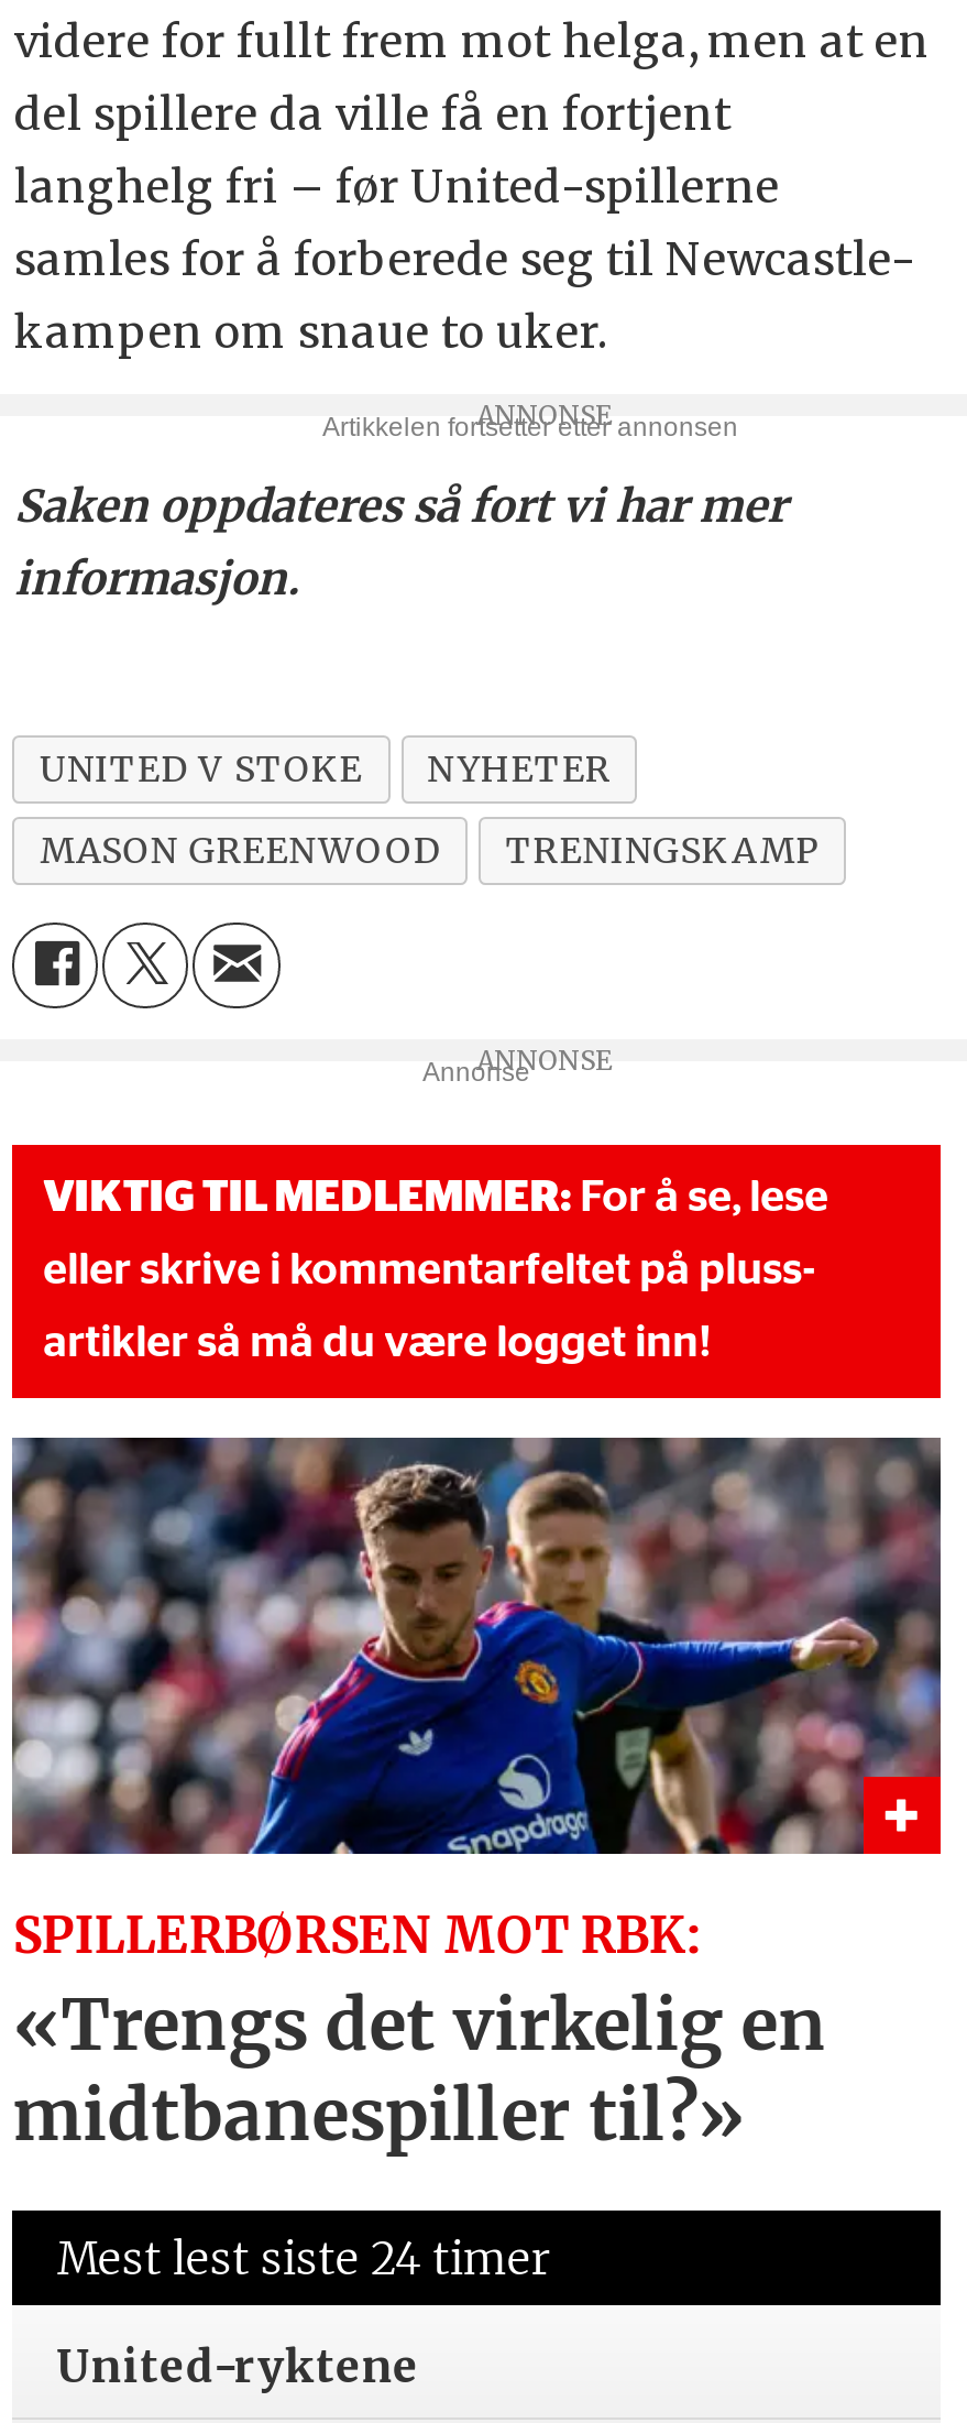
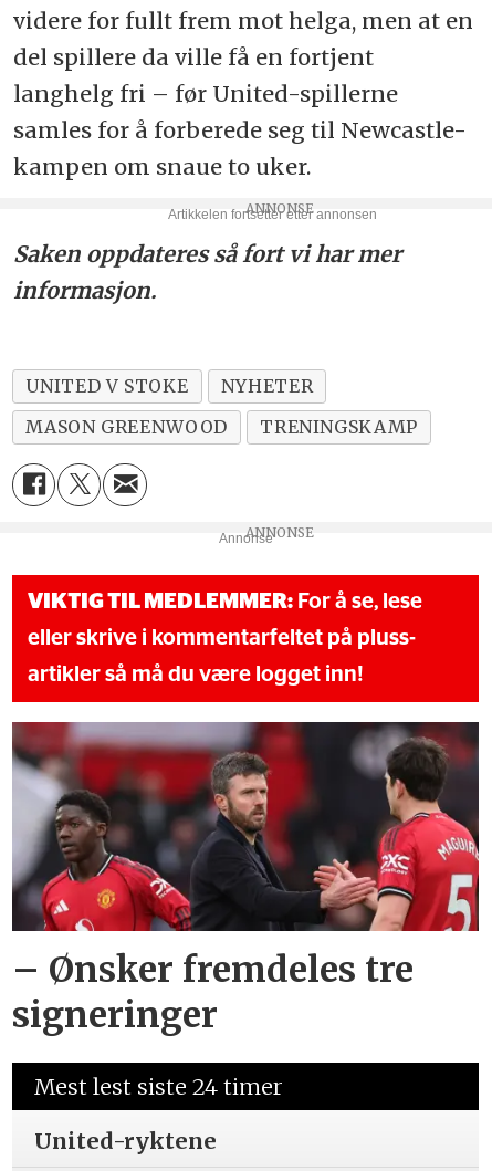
[12,1436,943,2159] [image] | SPILLERBØRSEN MOT RBK: | «Trengs det virkelig en | midtbanespiller til?» -> [12,721,480,1037] [image] | – Ønsker fremdeles tre | signeringer

